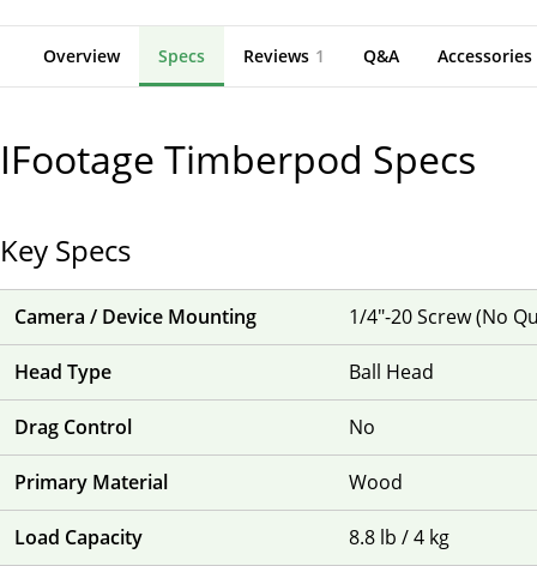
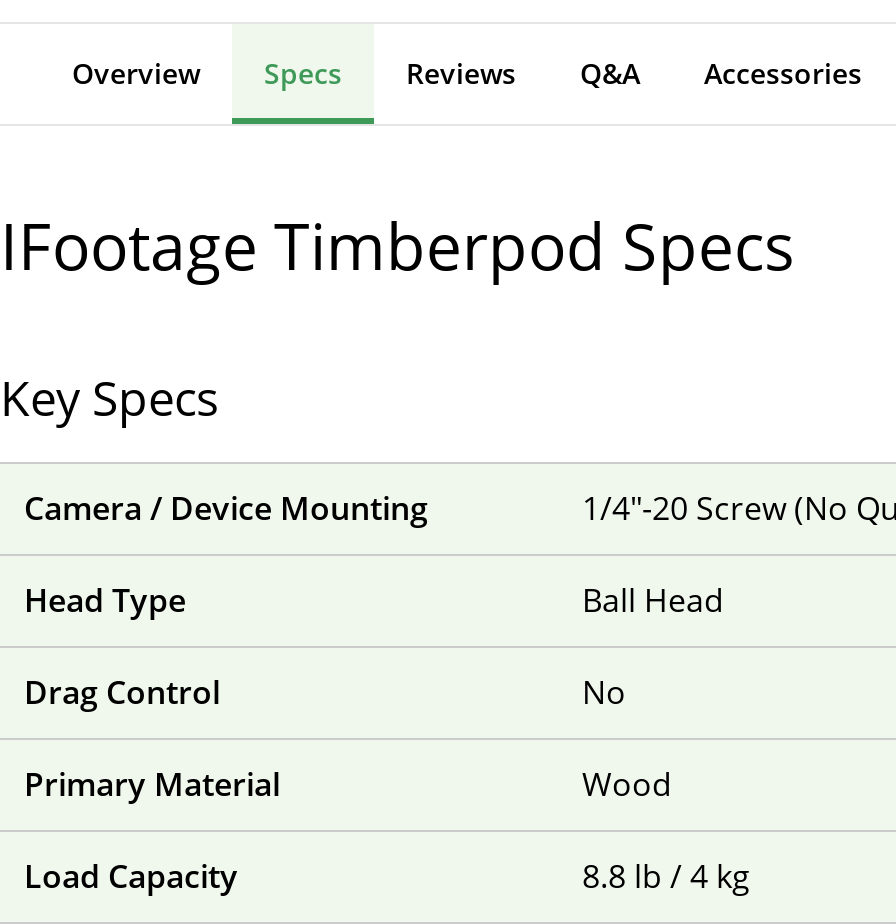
[243,44,325,67] Reviews 1 -> [406,54,516,92] Reviews

